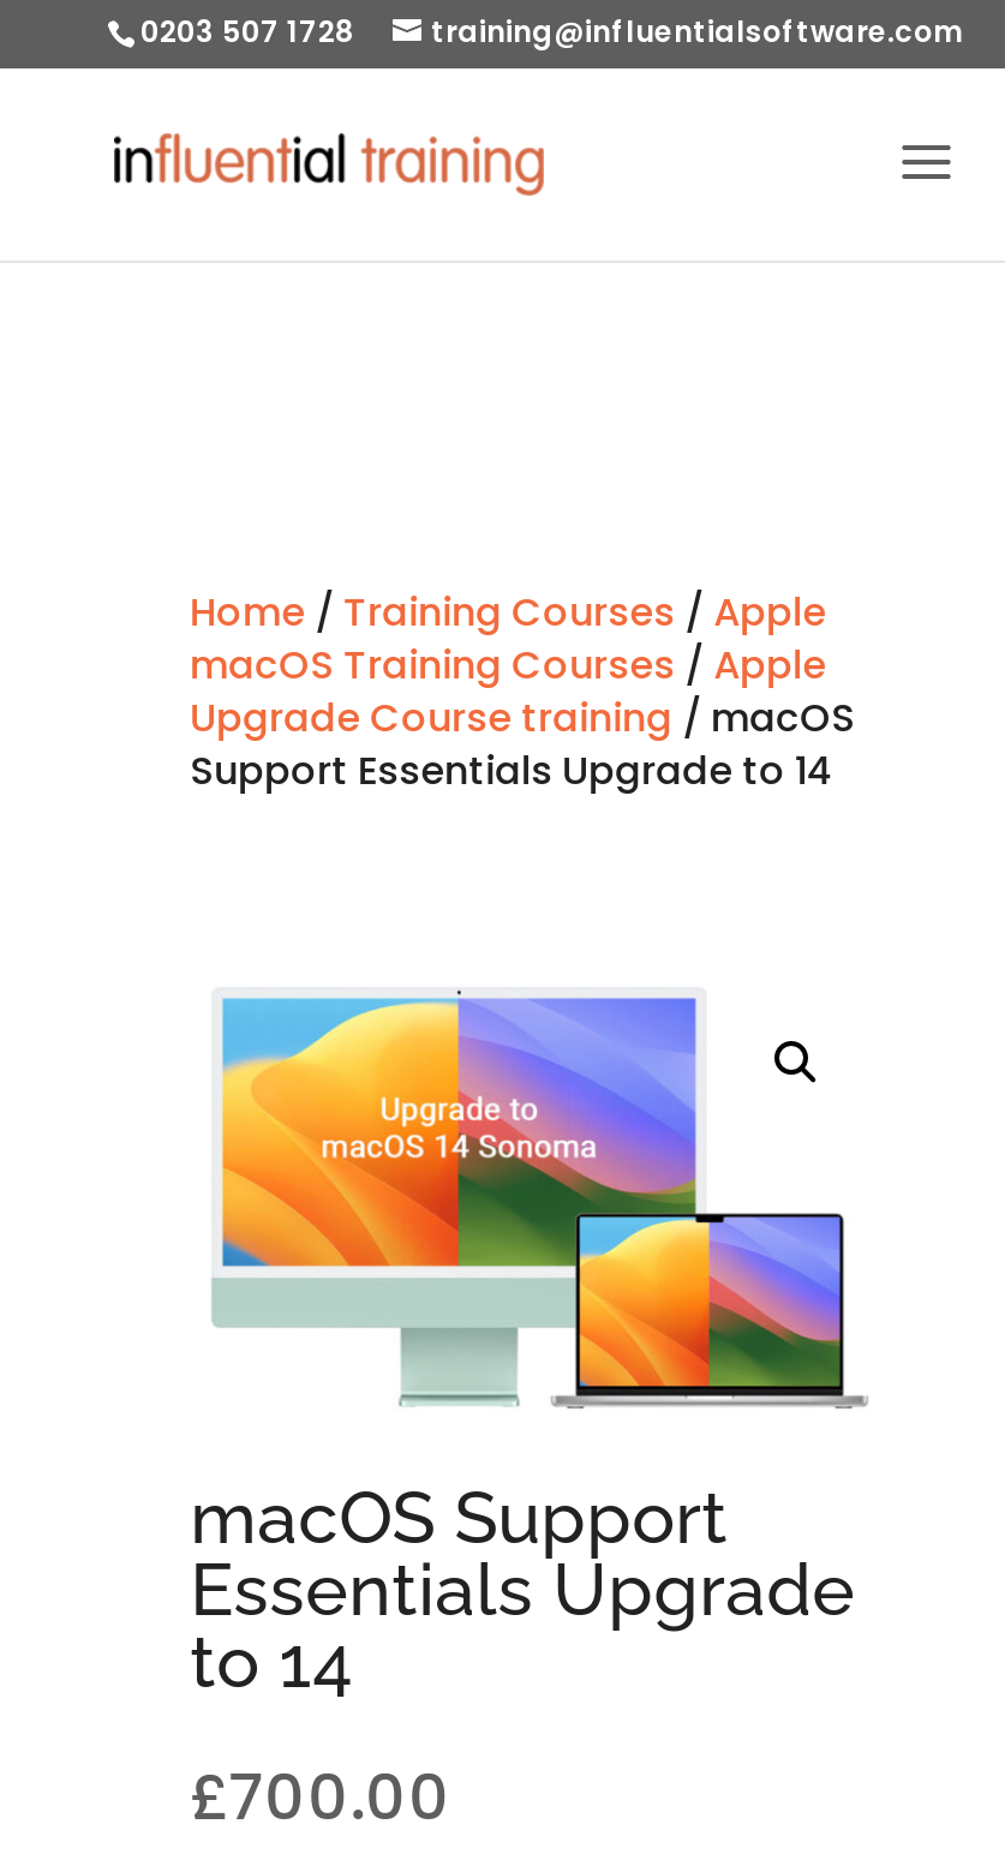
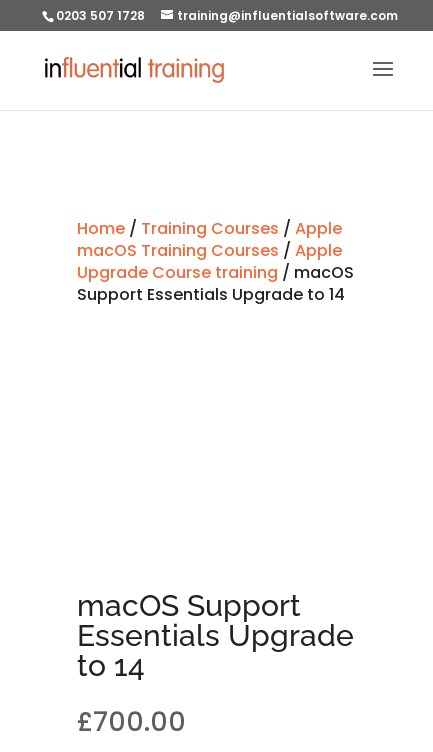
[210,988,868,1411] [image] -> none

